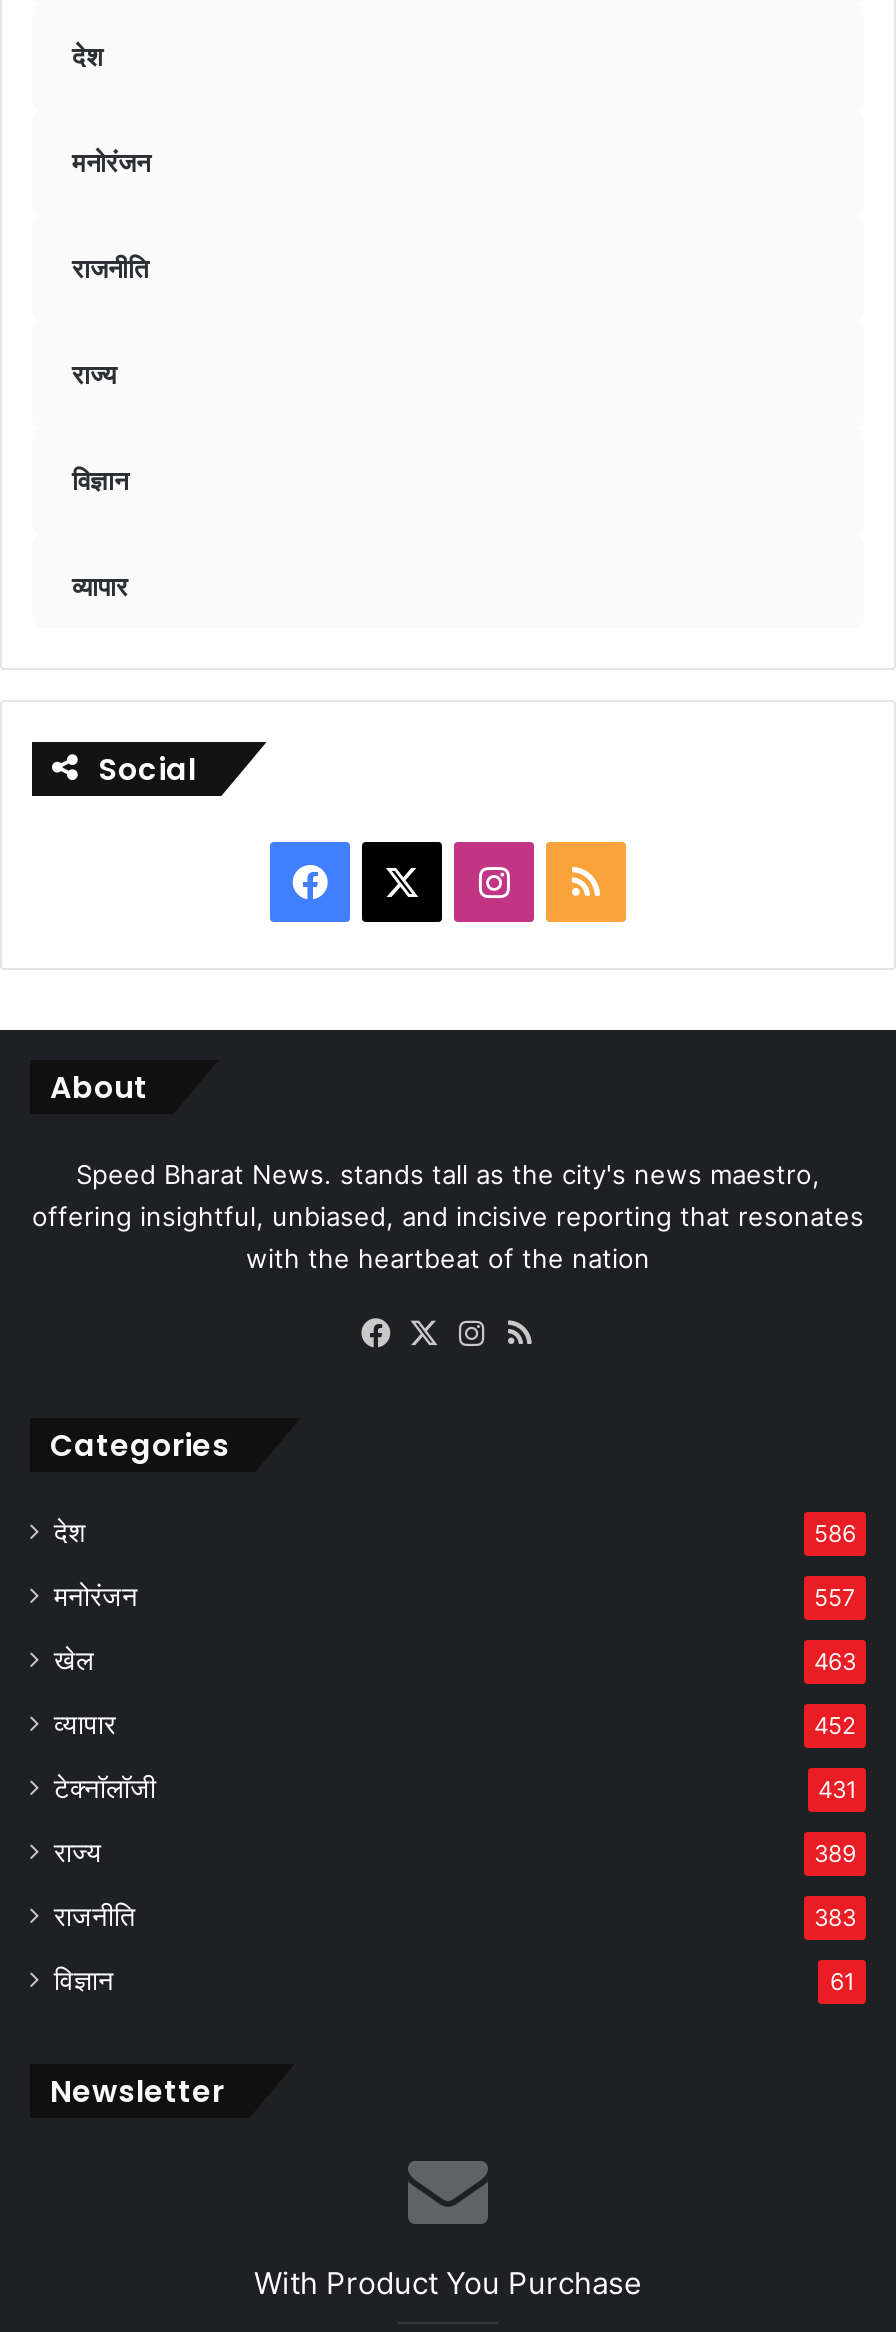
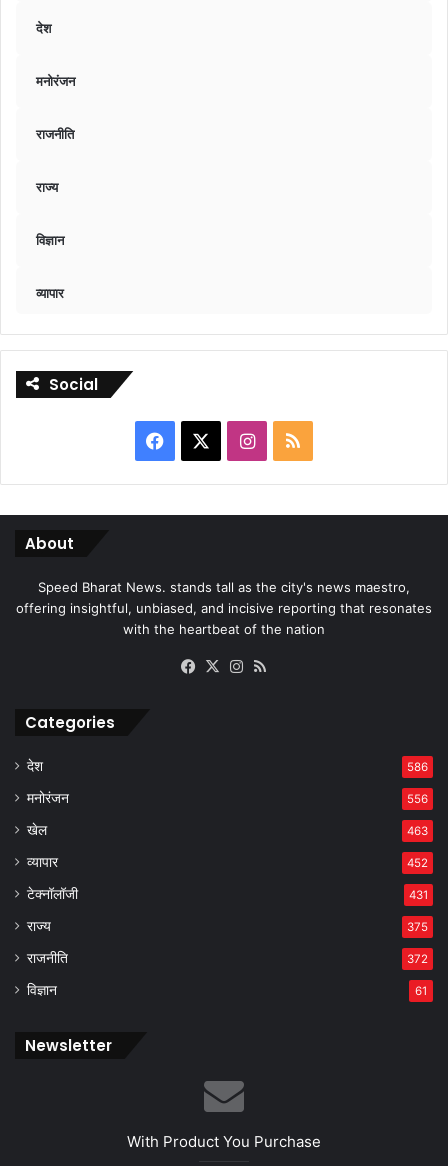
[814,1584,856,1612] 557 -> [407,792,428,806] 556
[814,1840,856,1868] 389 -> [407,920,428,934] 375
[814,1904,856,1932] 383 -> [407,952,428,966] 372

